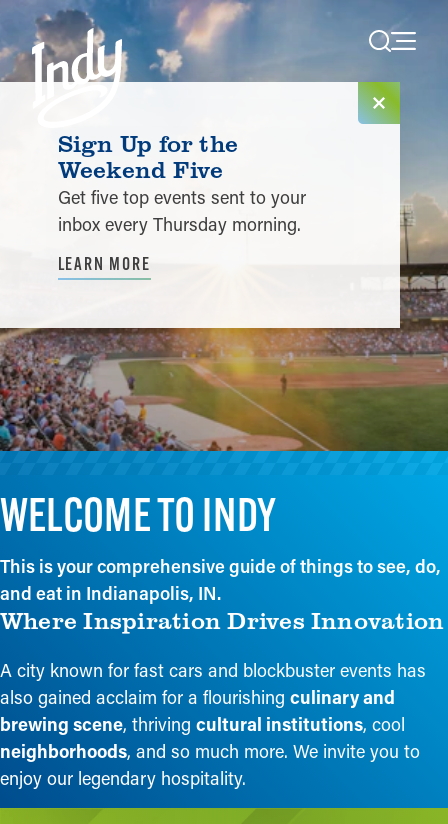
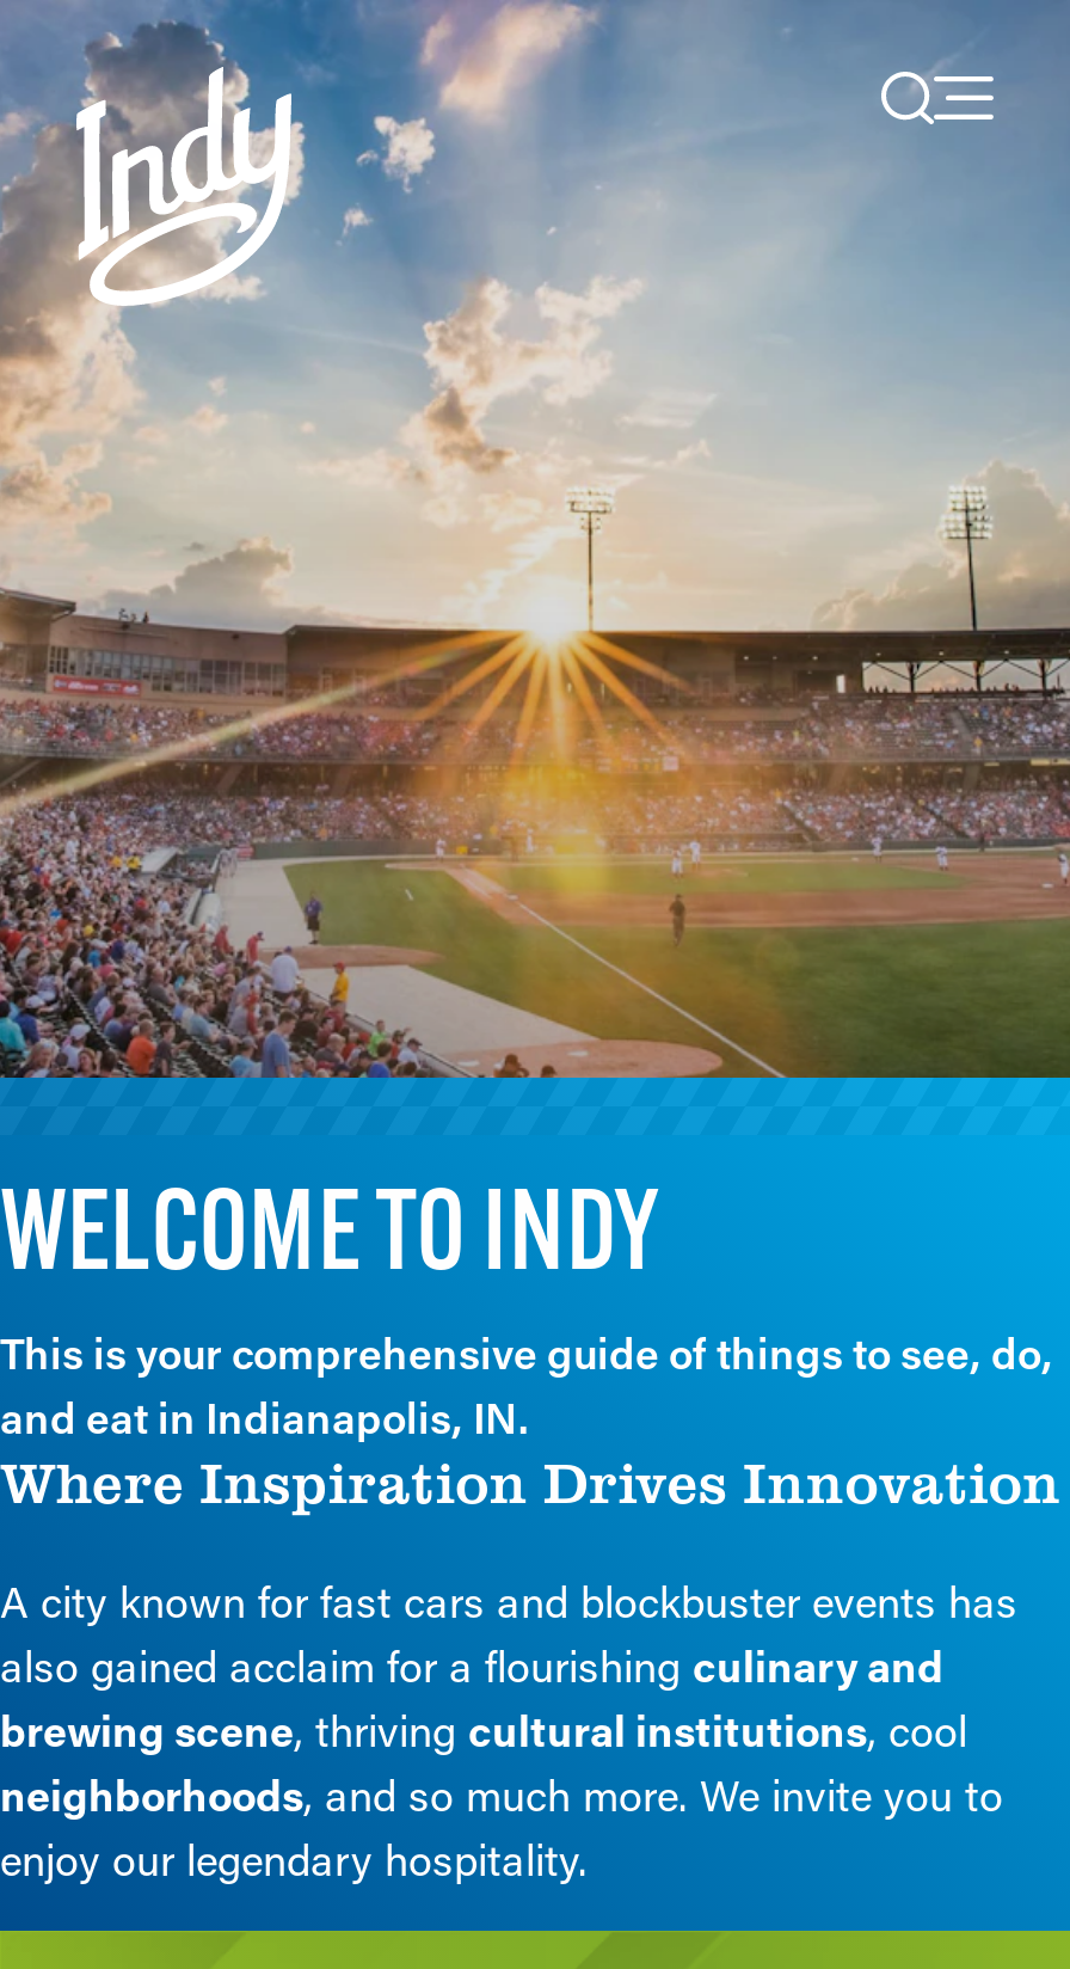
[3,81,401,329] [image] -> [7,196,955,784] [image]
[58,126,306,275] Sign Up for the | Weekend Five | Get five top events sent to your | inbox every Thursday morning. | LEARN MORE -> none

